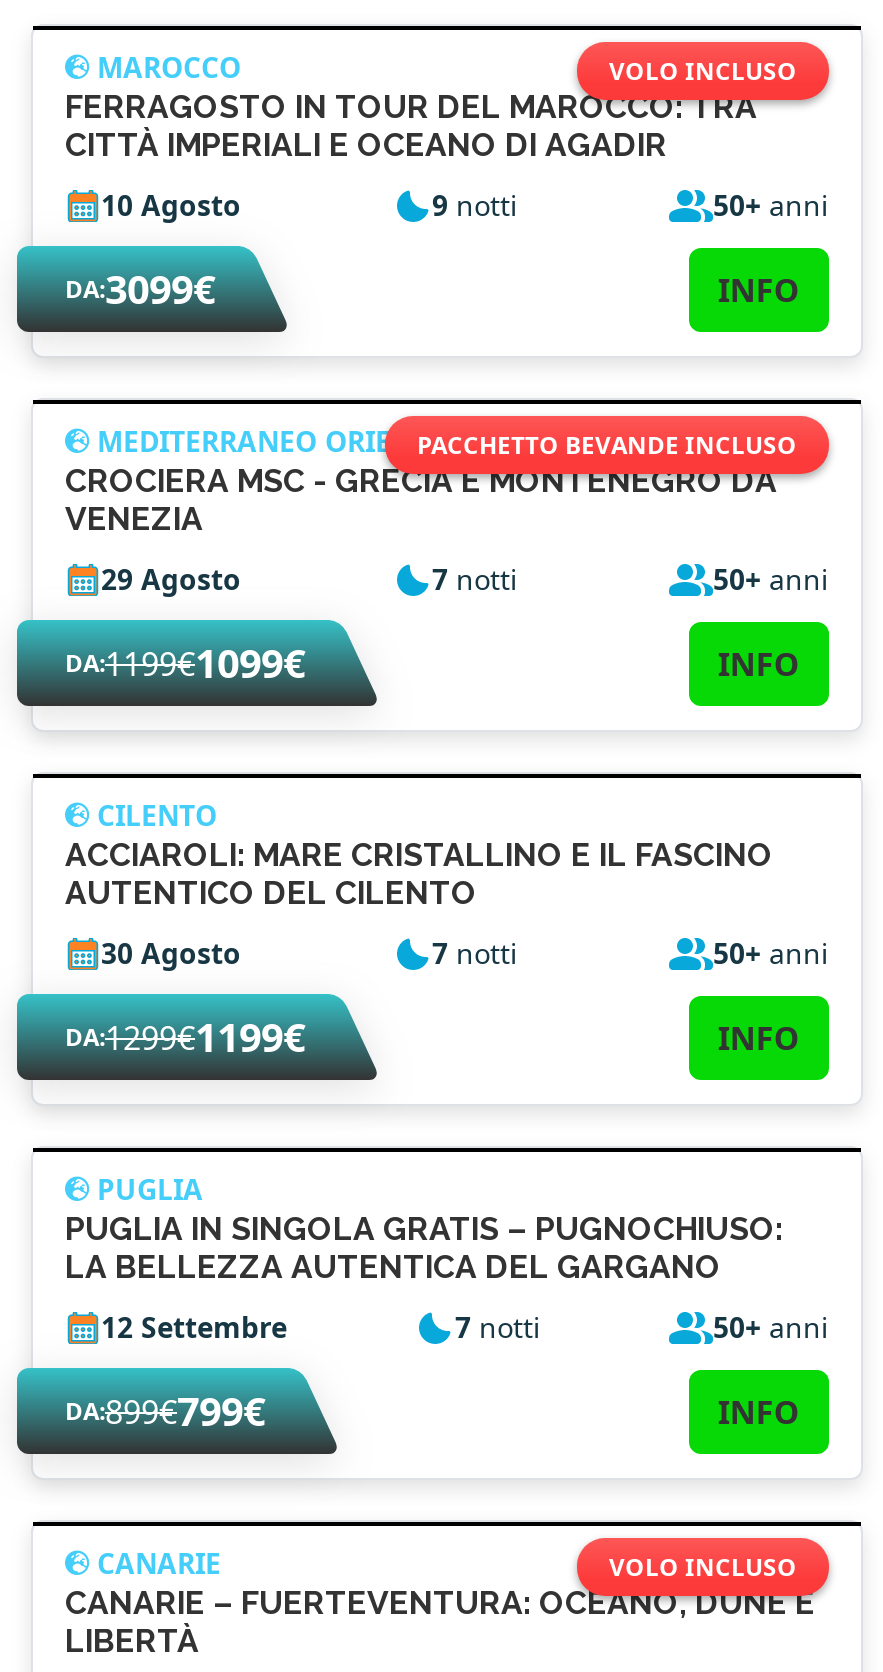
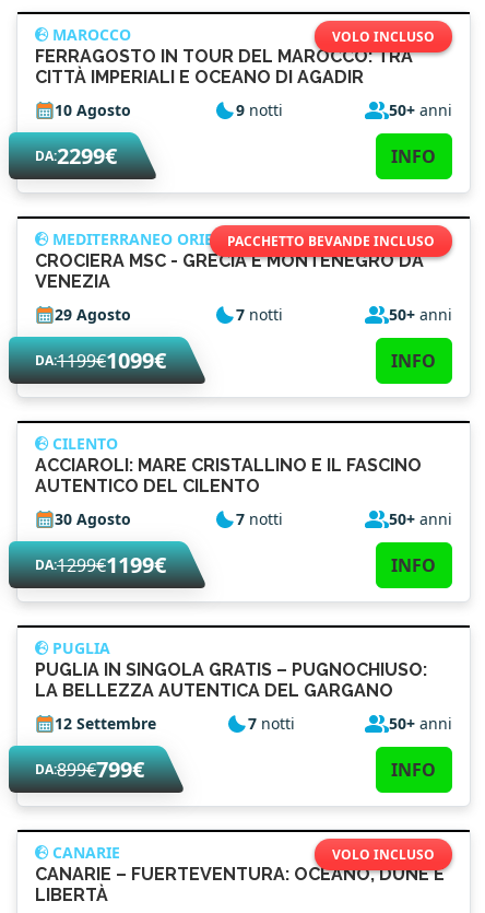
[65,262,215,316] DA:3099€ -> [35,141,117,171] DA:2299€

